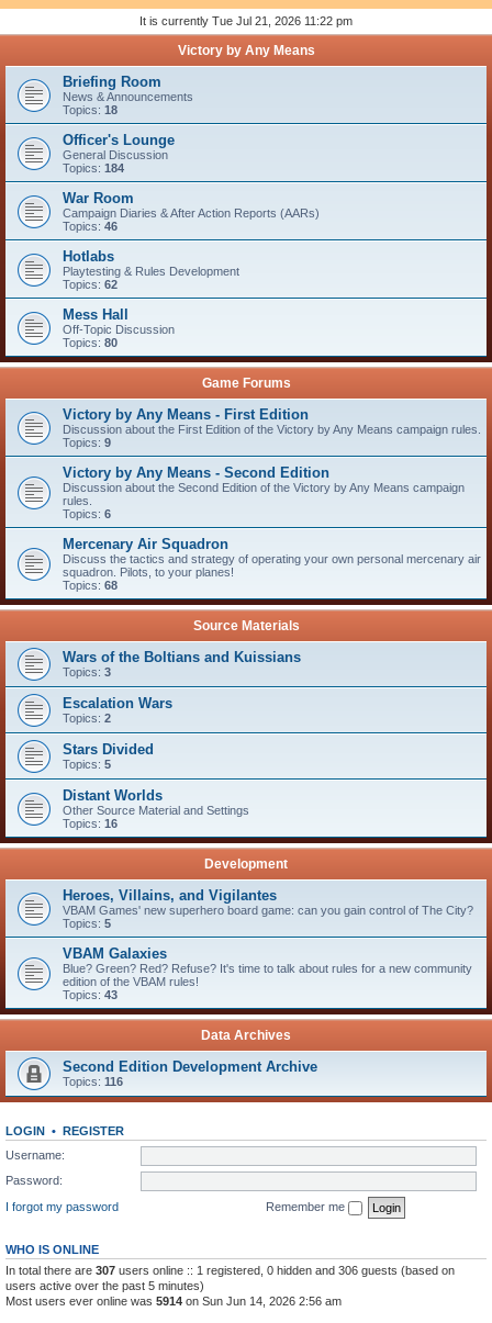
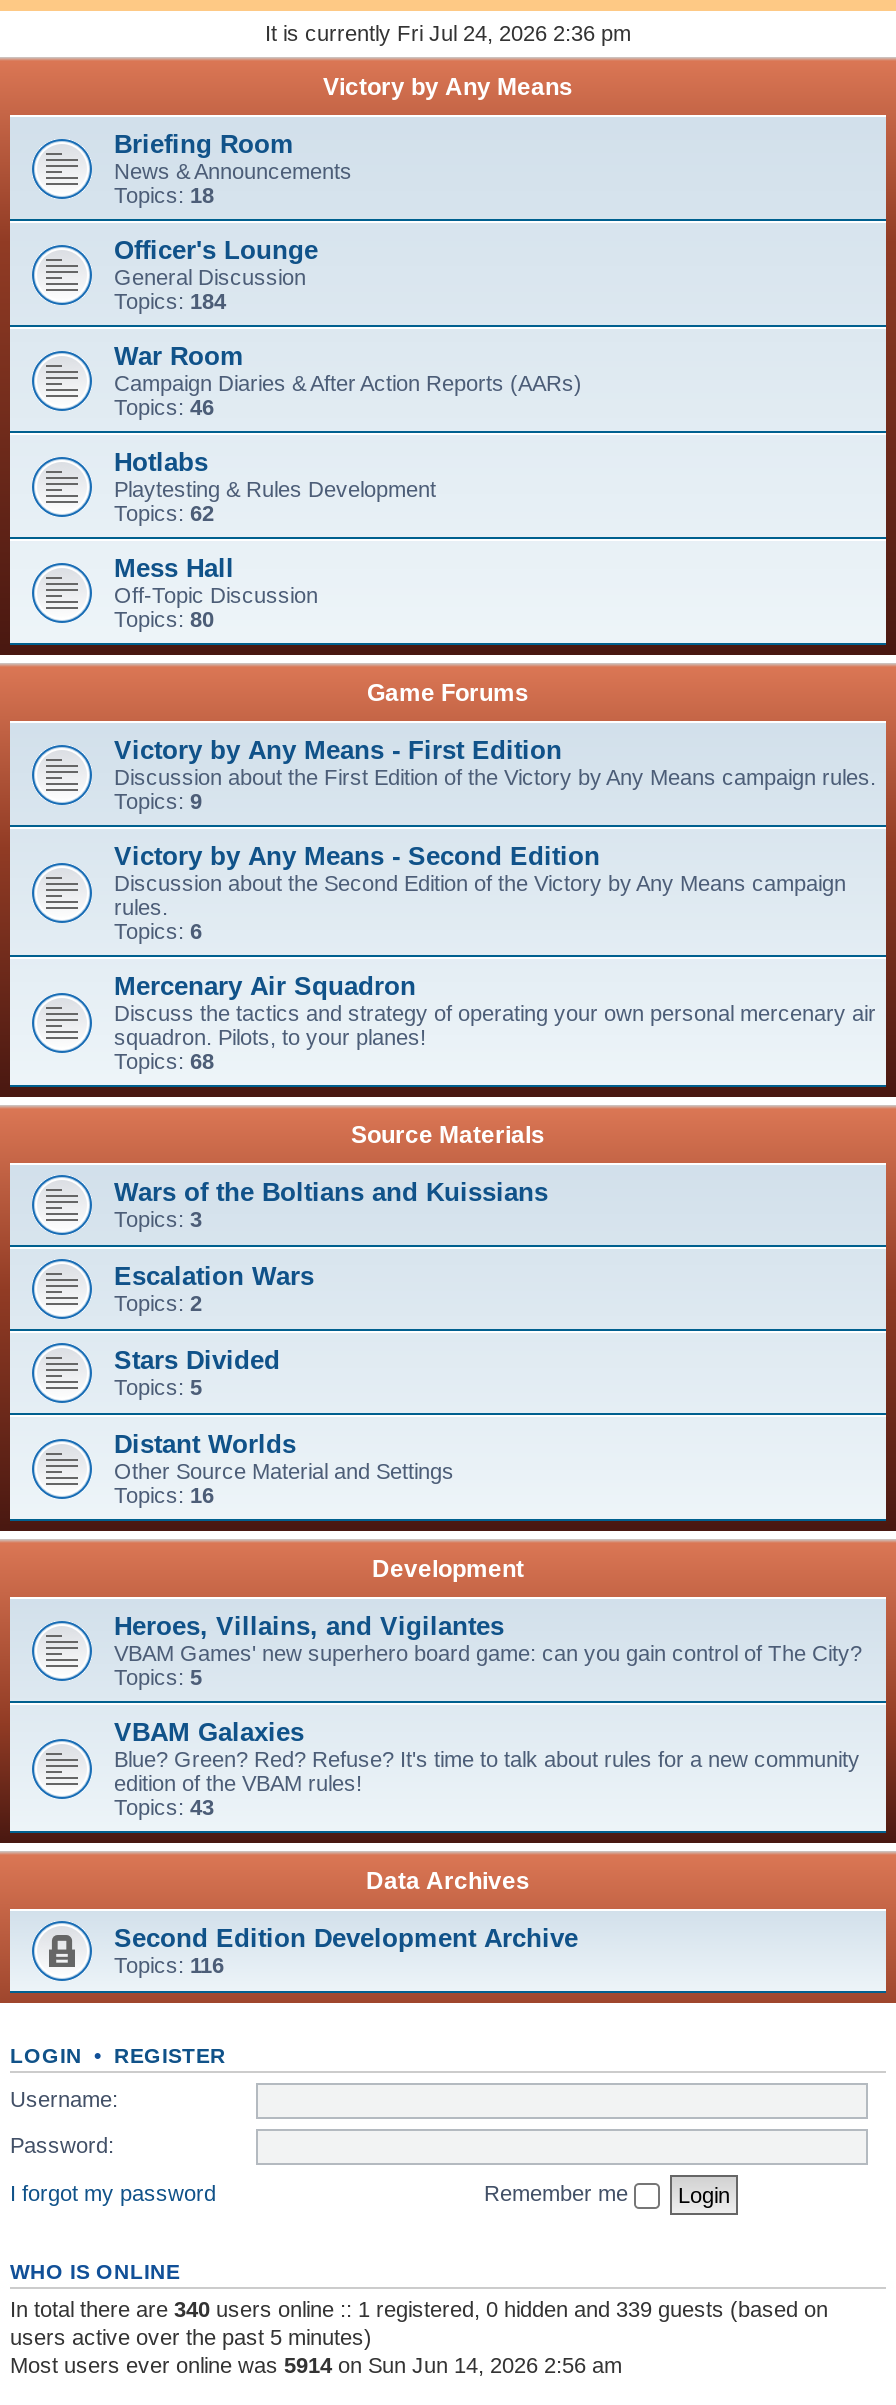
[139,14,353,27] It is currently Tue Jul 21, 2026 11:22 pm -> [265,21,631,45] It is currently Fri Jul 24, 2026 2:36 pm
[5,1263,455,1276] In total there are 307 users online :: 1 registered, 0 hidden and 306 guests (based on -> [10,2296,828,2320] In total there are 340 users online :: 1 registered, 0 hidden and 339 guests (based on

